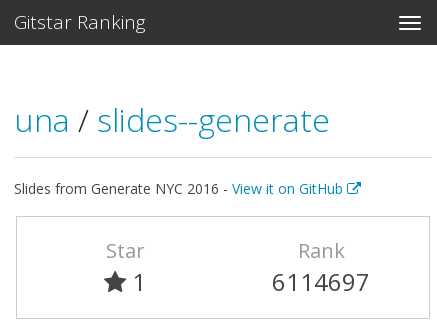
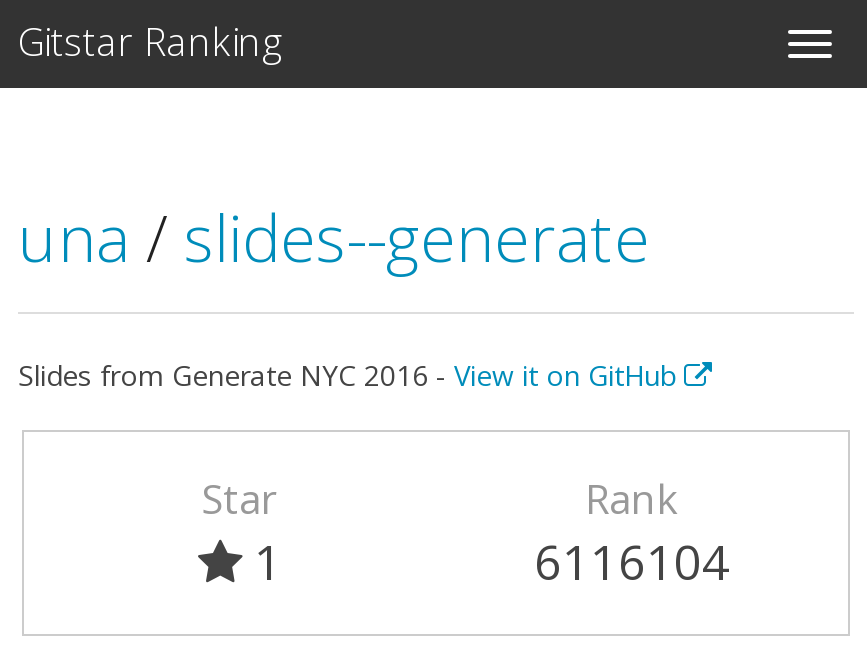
[272,265,370,298] 6114697 -> [534,528,730,594] 6116104

